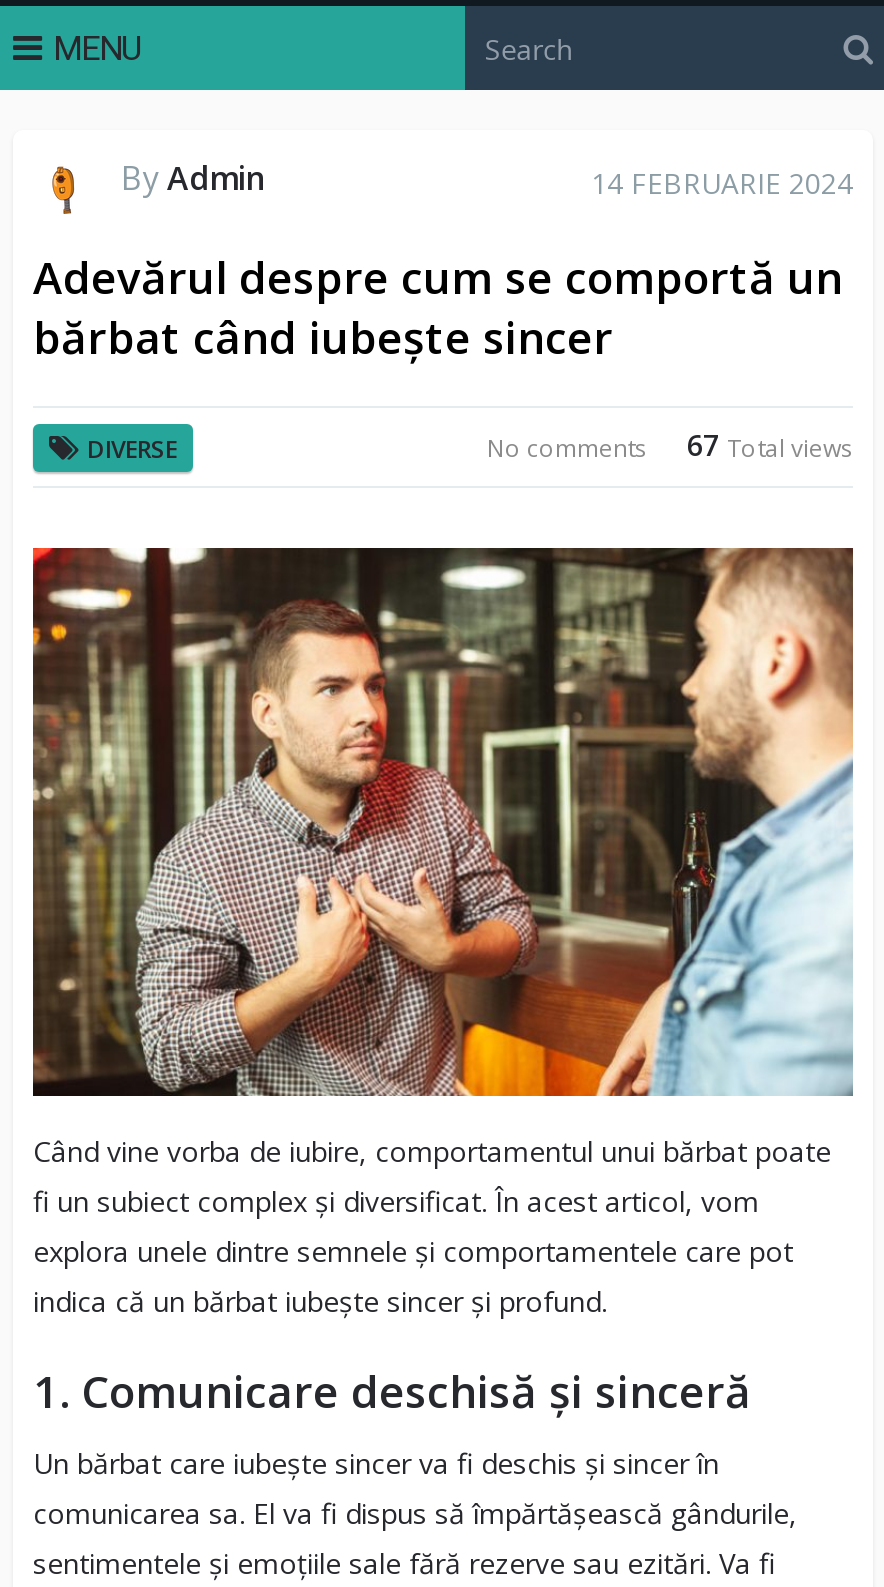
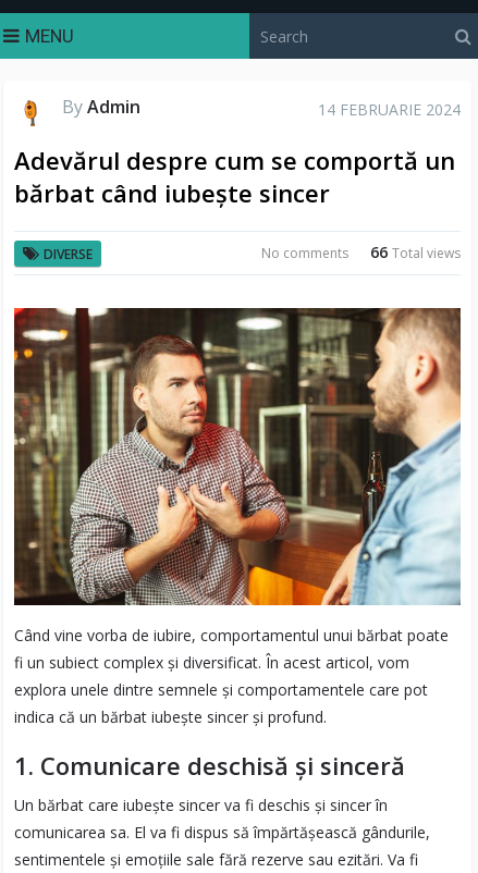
[487,426,853,464] No comments 67 Total views -> [261,242,461,263] No comments 66 Total views

